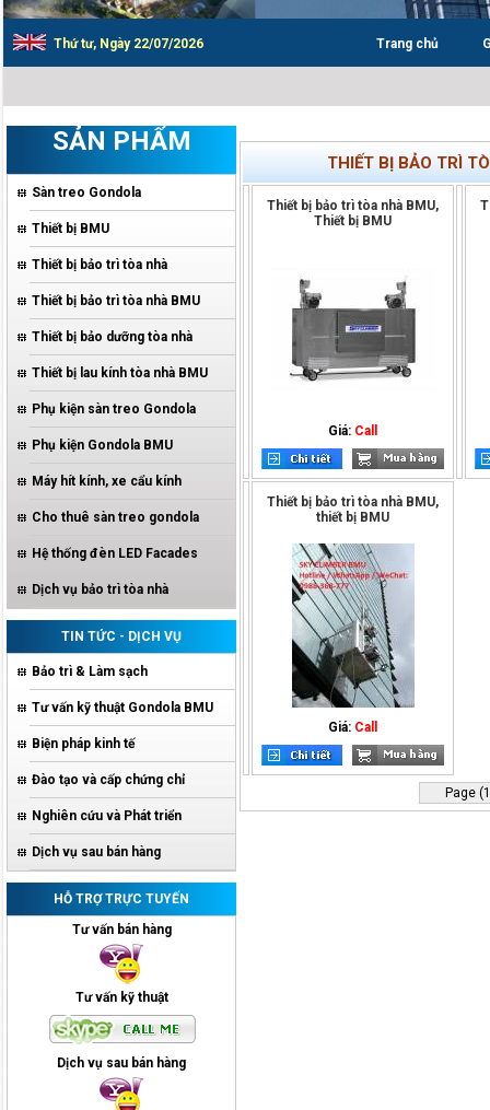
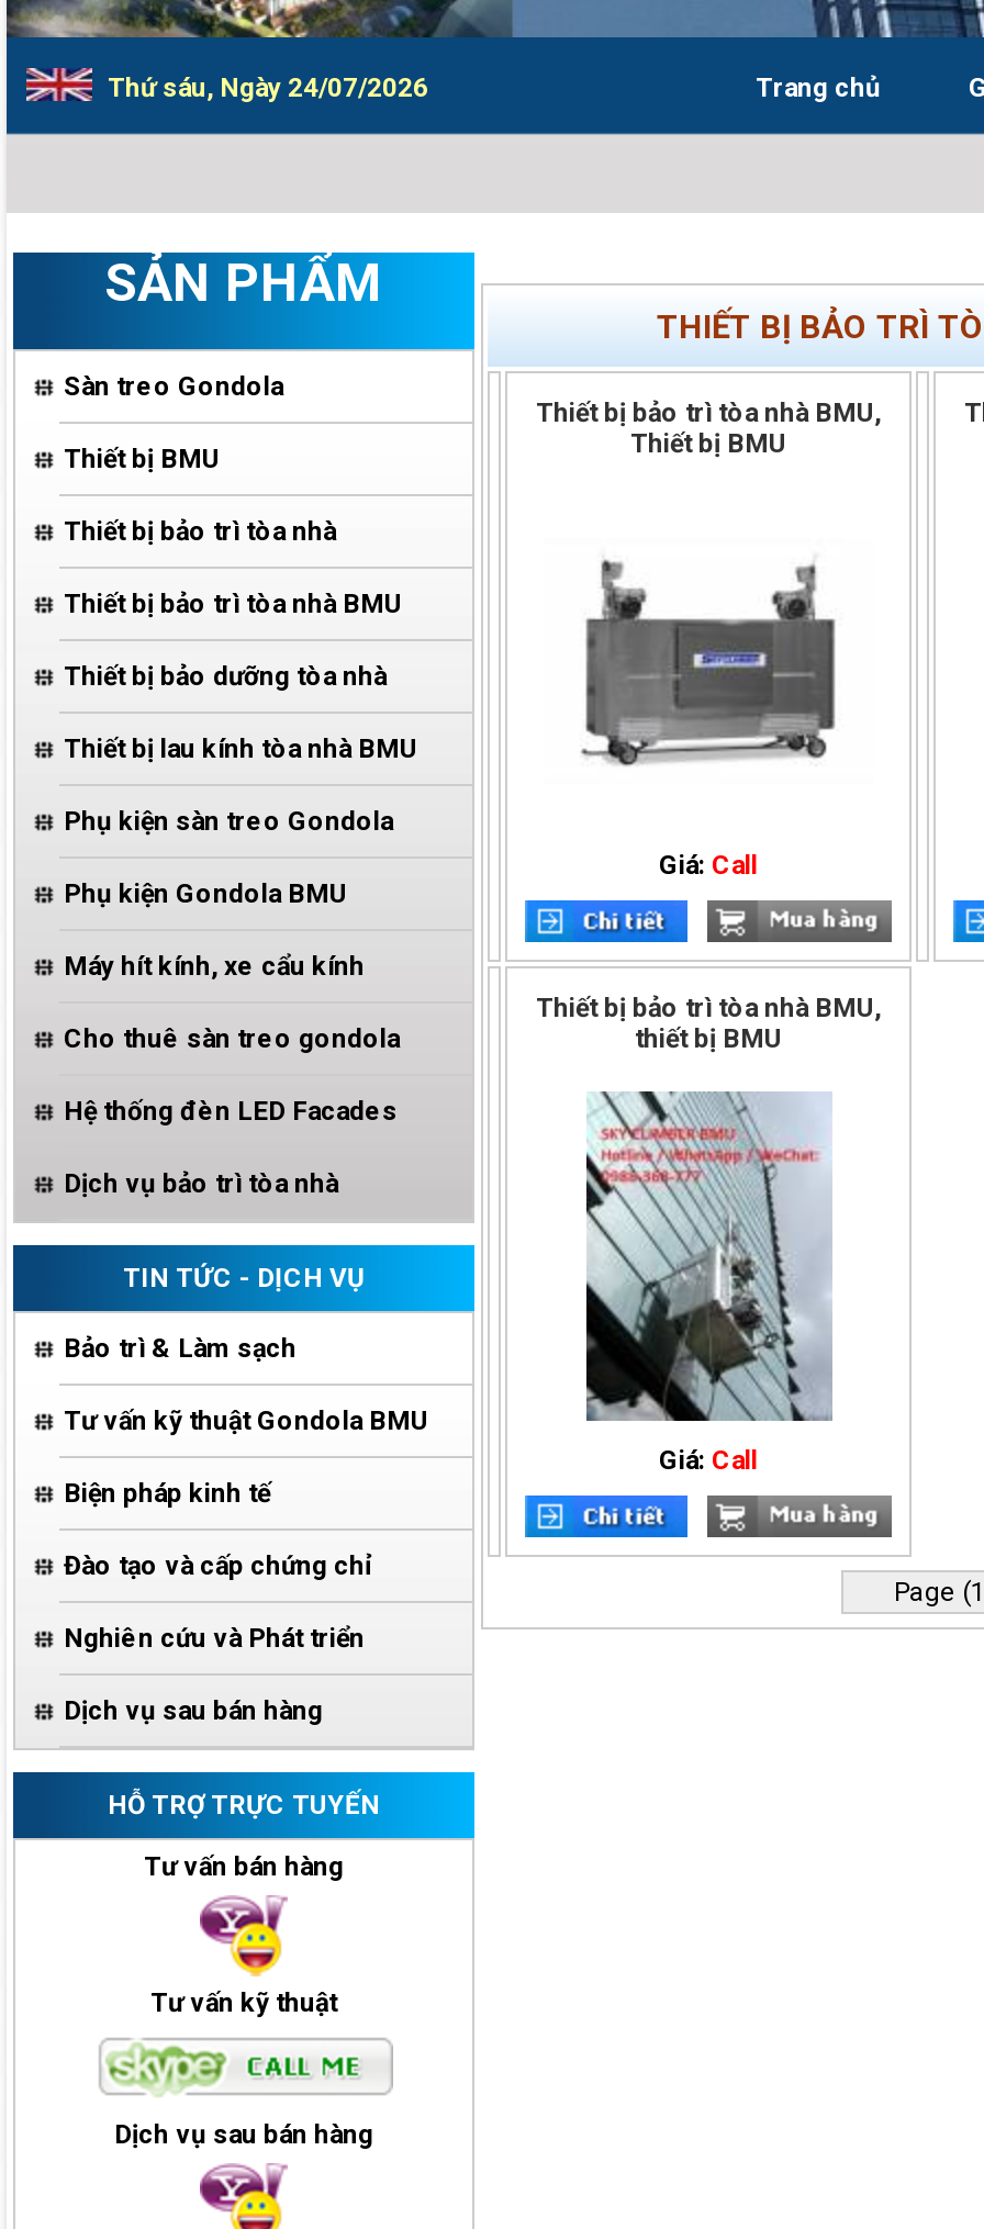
[47,36,203,51] Thứ tư, Ngày 22/07/2026 -> [94,72,428,103] Thứ sáu, Ngày 24/07/2026

